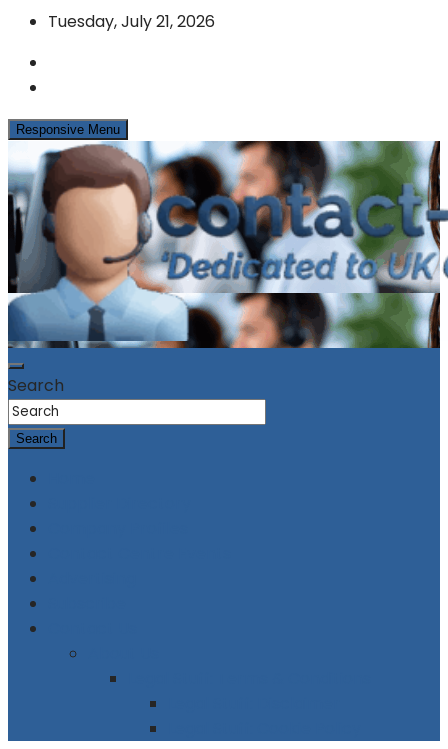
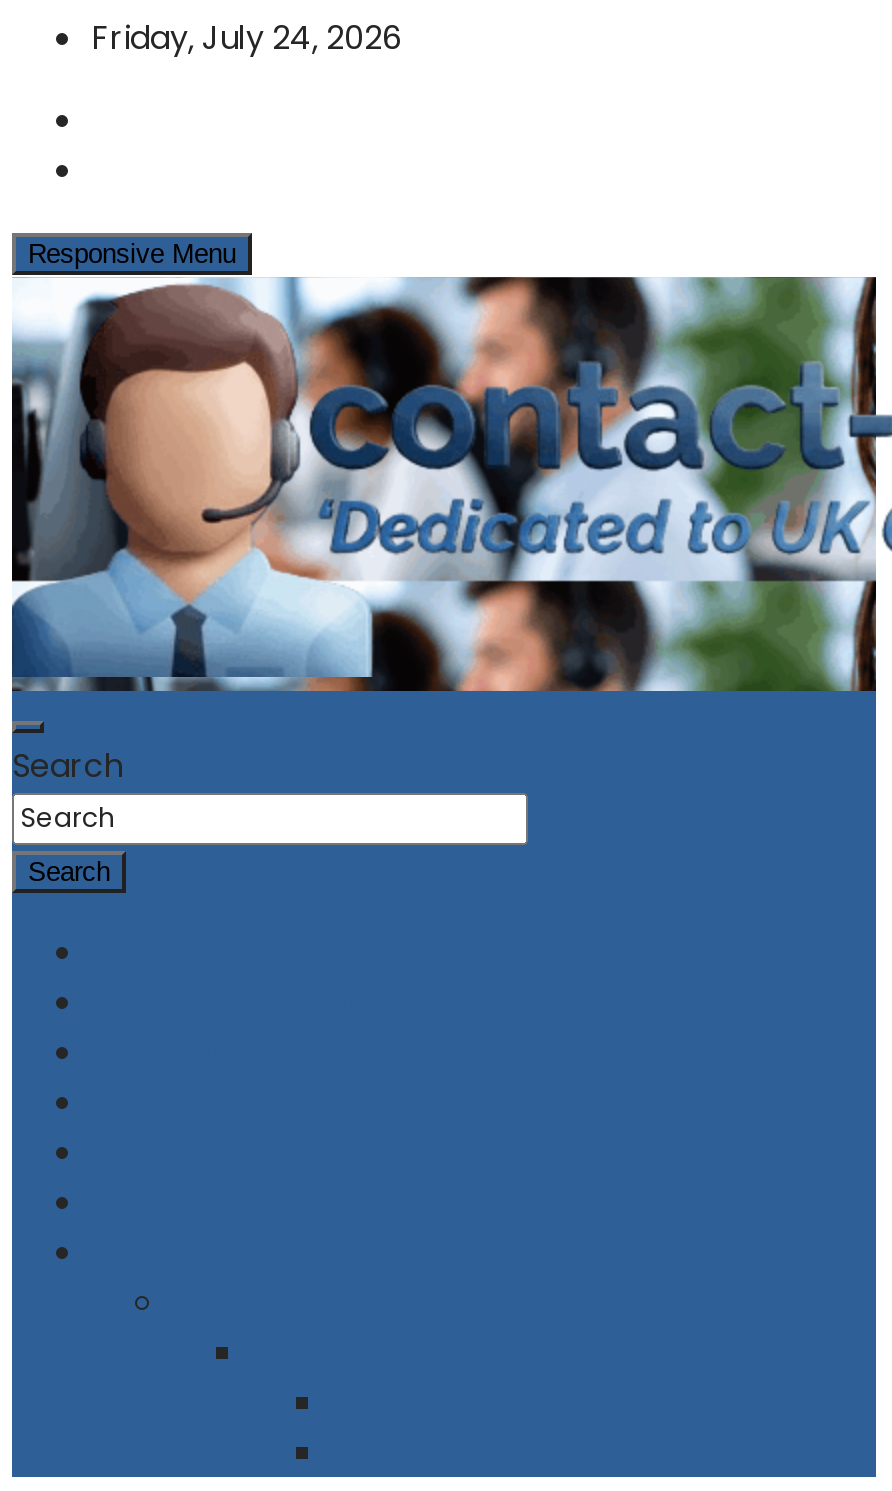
[48,10,215,33] Tuesday, July 21, 2026 -> [92,15,402,61] Friday, July 24, 2026

